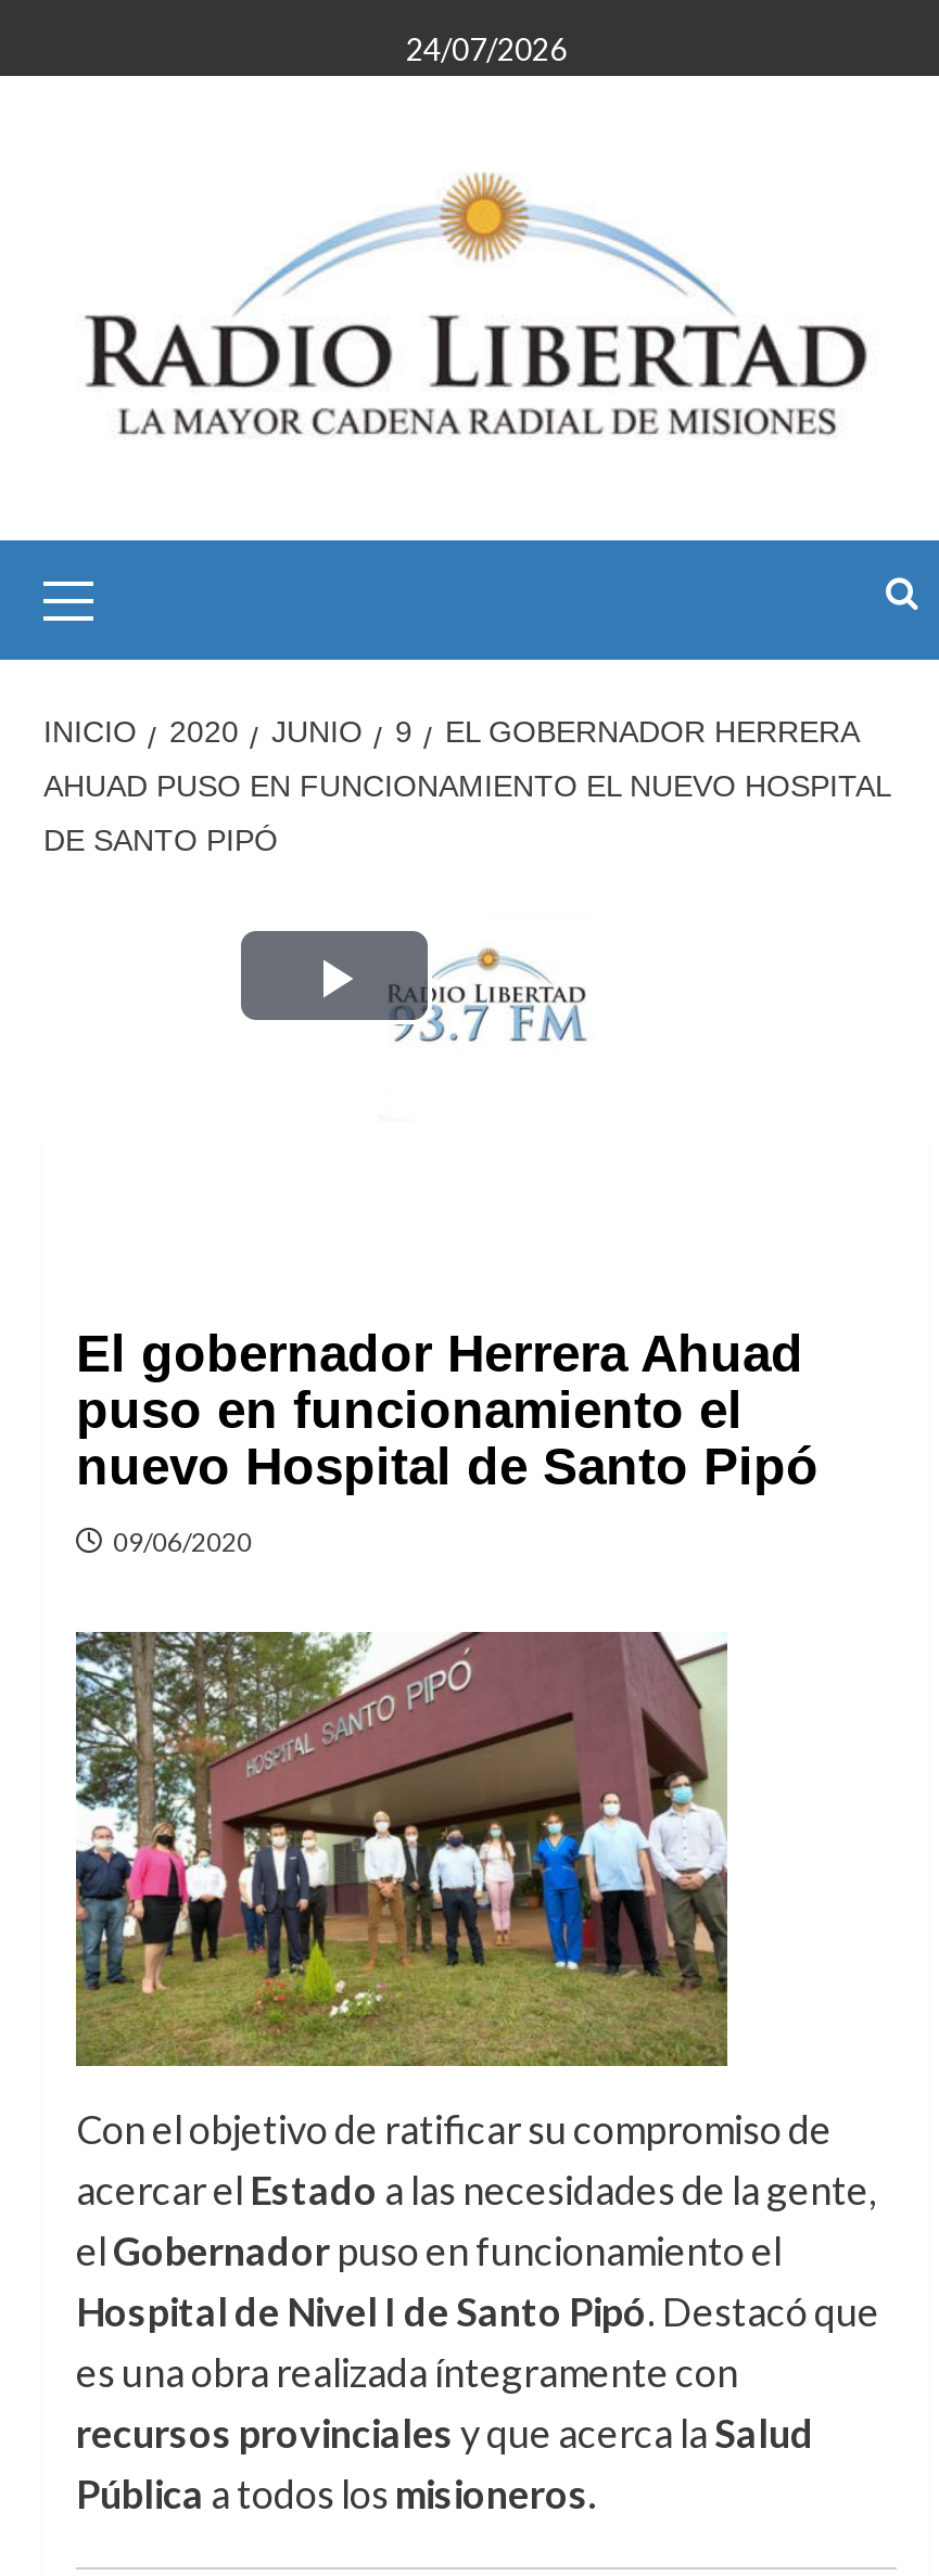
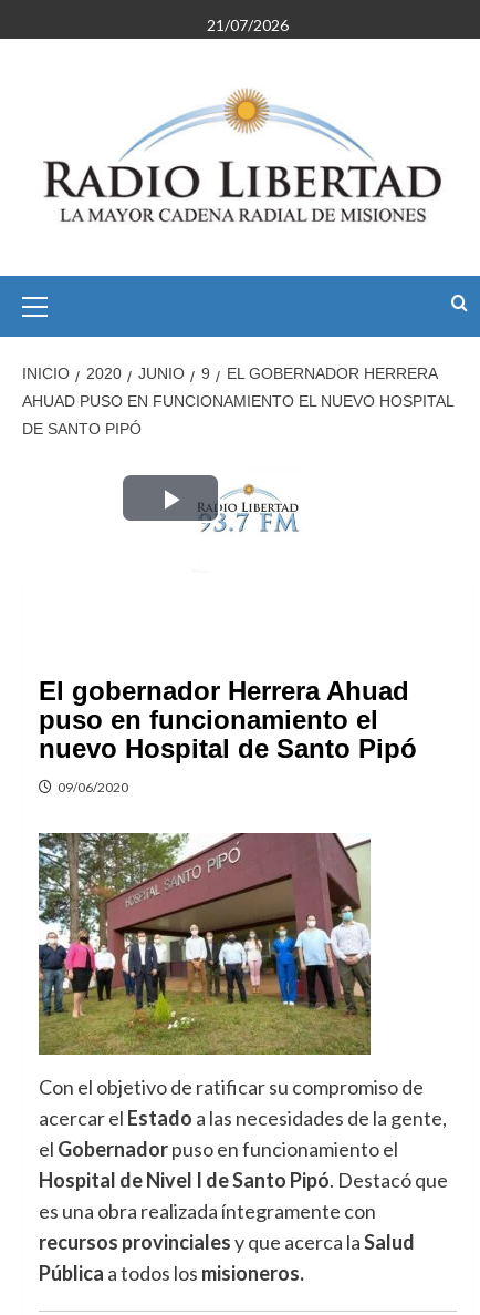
[406,30,567,67] 24/07/2026 -> [207,16,289,34] 21/07/2026

